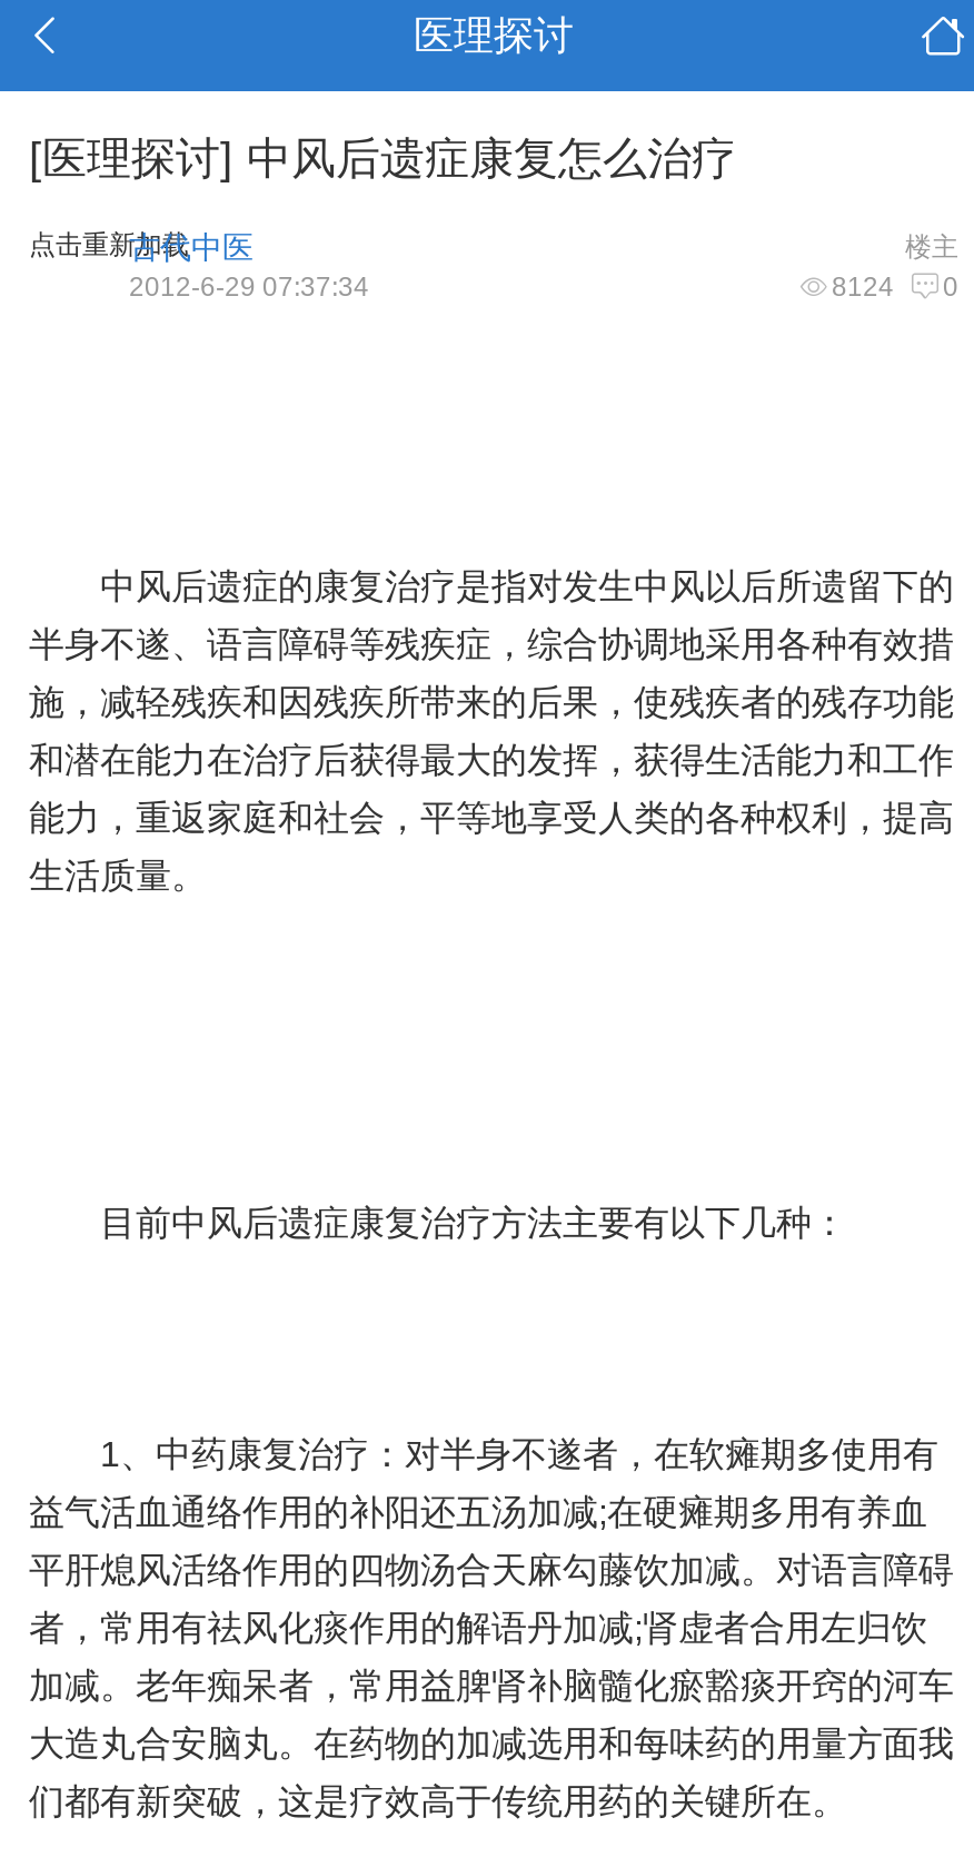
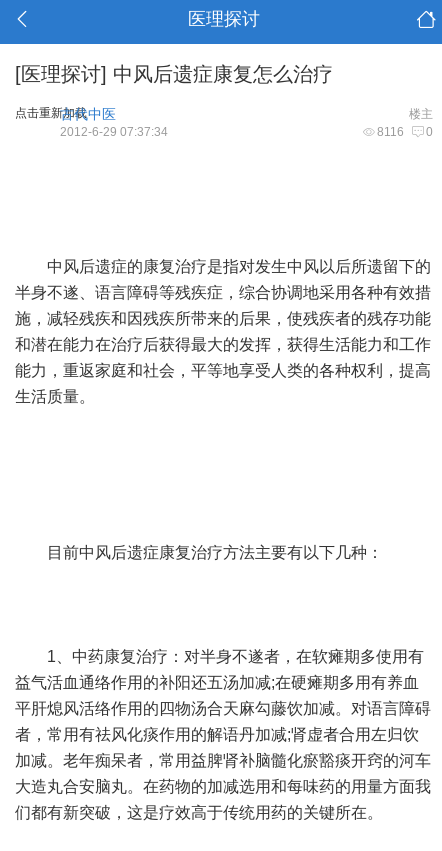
[832,271,958,303] 8124 0 -> [377,125,433,139] 8116 0

